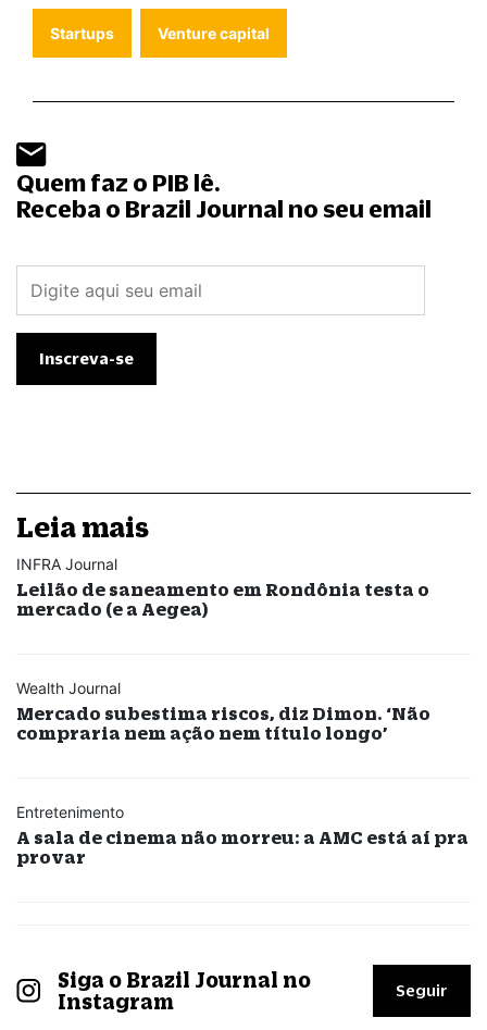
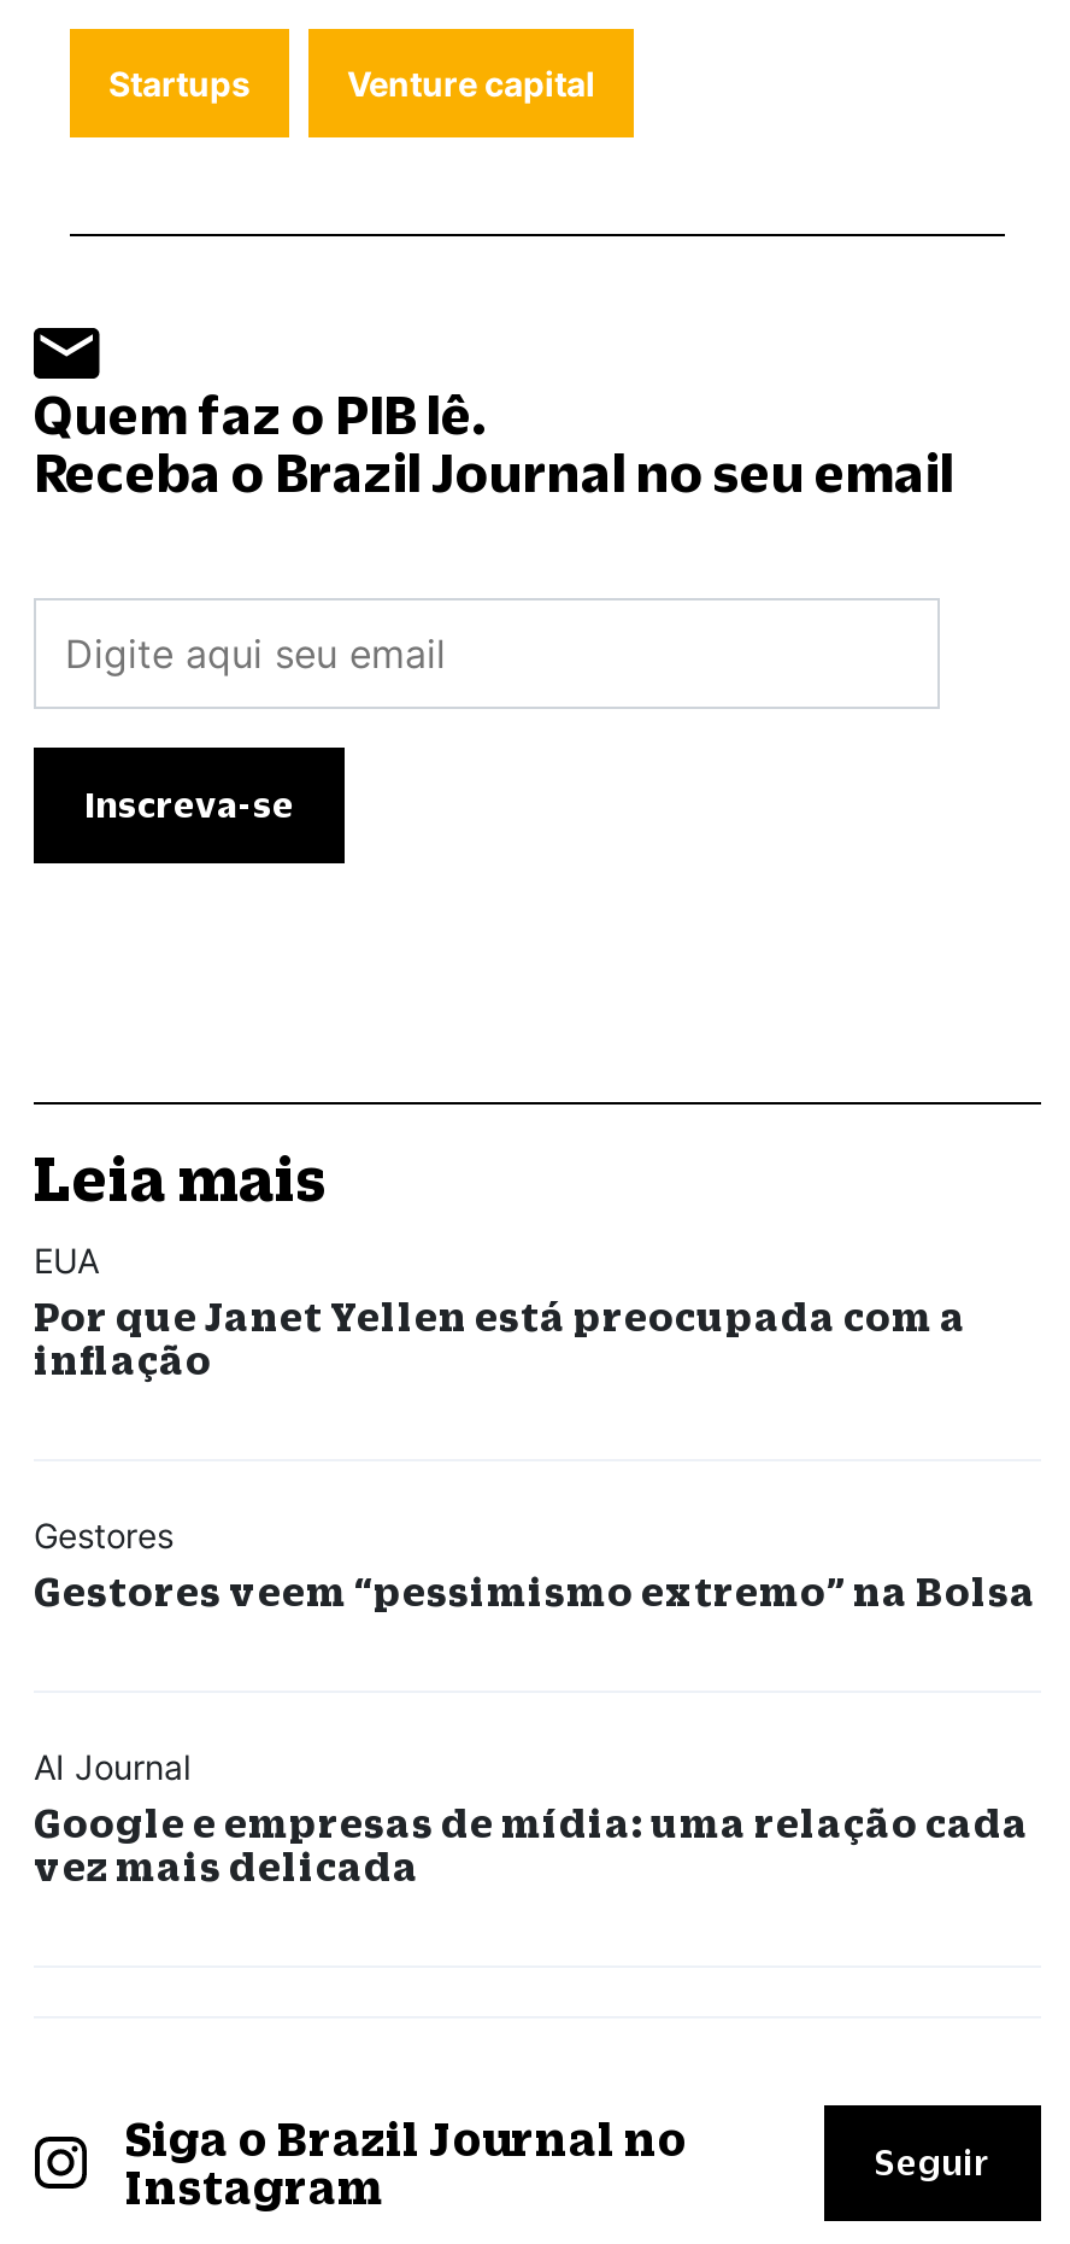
[16,554,429,619] INFRA Journal | Leilão de saneamento em Rondônia testa o | mercado (e a Aegea) -> [34,1240,966,1383] EUA | Por que Janet Yellen está preocupada com a | inflação
[16,678,430,743] Wealth Journal | Mercado subestima riscos, diz Dimon. ‘Não | compraria nem ação nem título longo’ -> [34,1515,1036,1614] Gestores | Gestores veem “pessimismo extremo” na Bolsa
[16,802,469,867] Entretenimento | A sala de cinema não morreu: a AMC está aí pra | provar -> [34,1747,1029,1889] AI Journal | Google e empresas de mídia: uma relação cada | vez mais delicada

